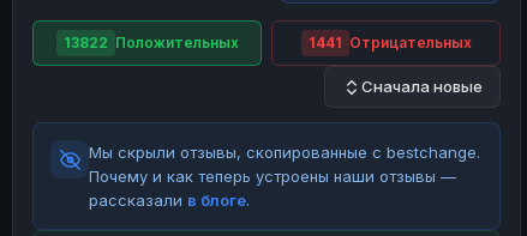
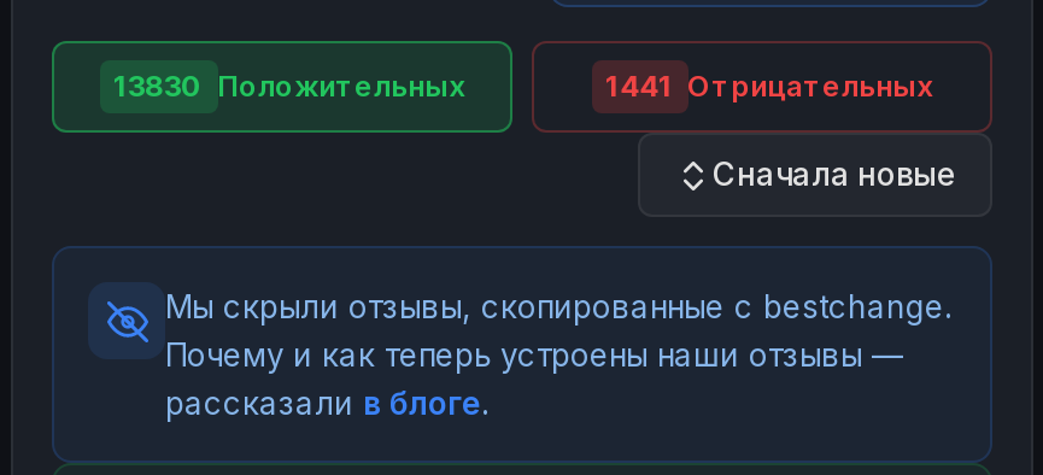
[63,34,238,52] 13822 Положительных -> [113,68,465,104] 13830 Положительных

